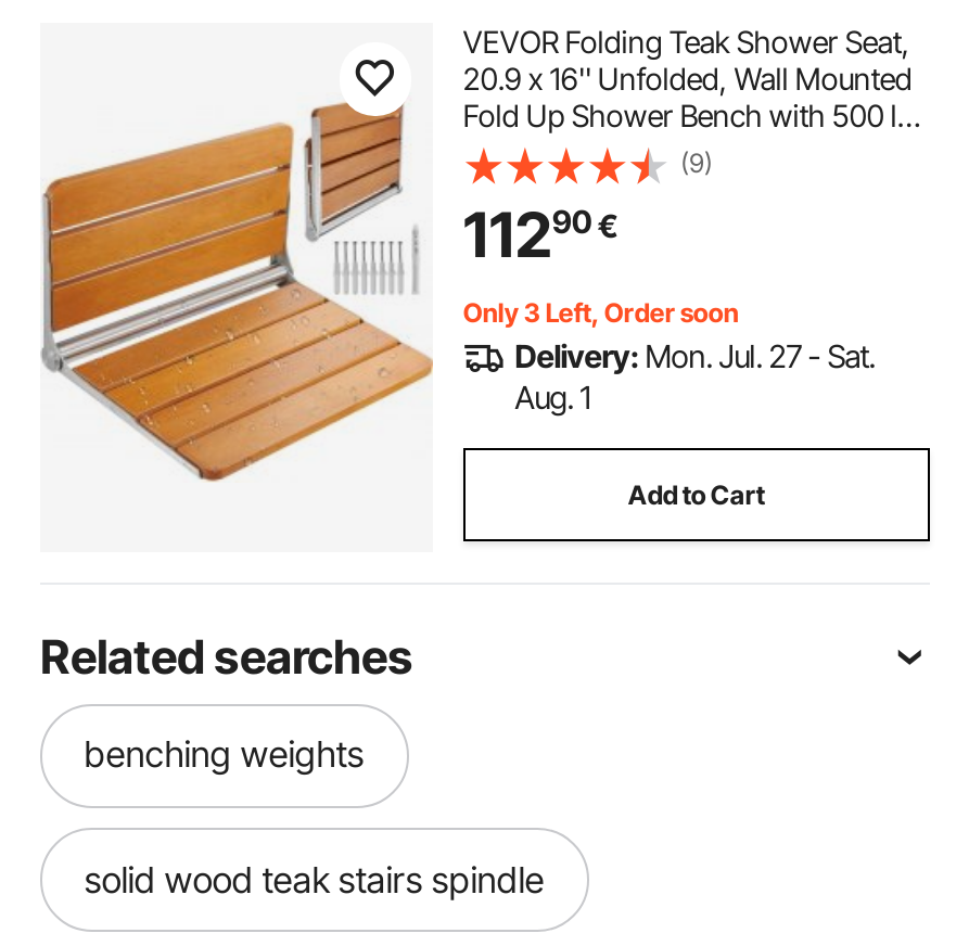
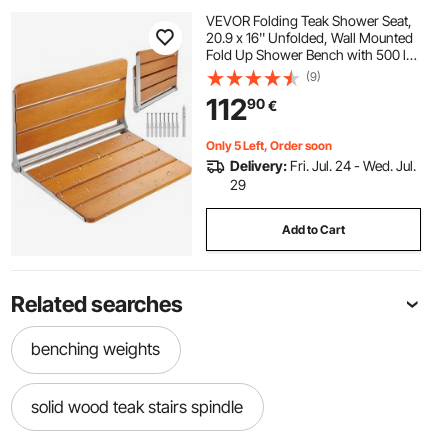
[463,297,875,415] Only 3 Left, Order soon | Delivery: Mon. Jul. 27 - Sat. | Aug. 1 -> [206,138,416,193] Only 5 Left, Order soon | Delivery: Fri. Jul. 24 - Wed. Jul. | 29

